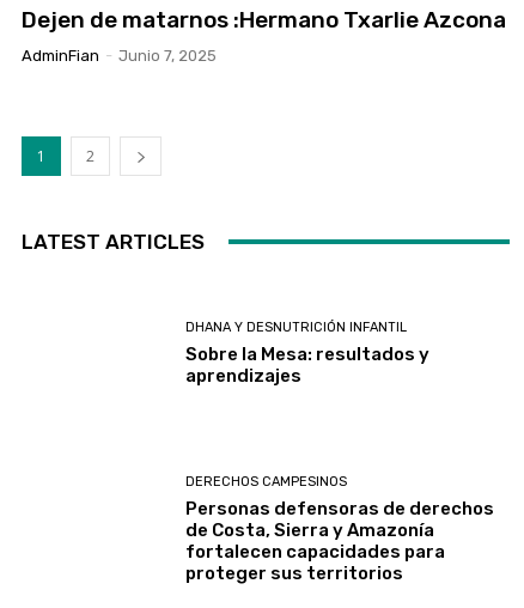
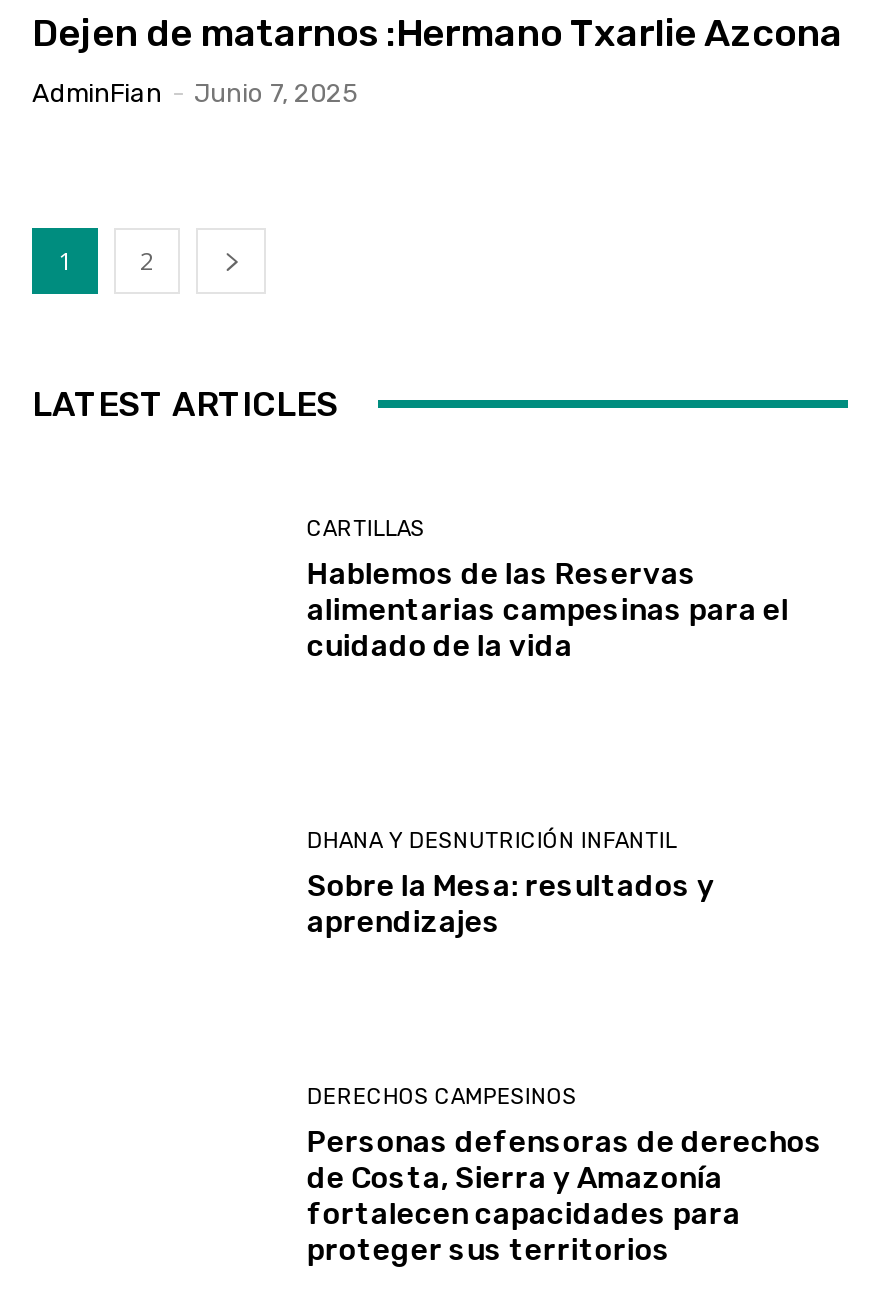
none -> [307,517,789,665] CARTILLAS | Hablemos de las Reservas | alimentarias campesinas para el | cuidado de la vida

